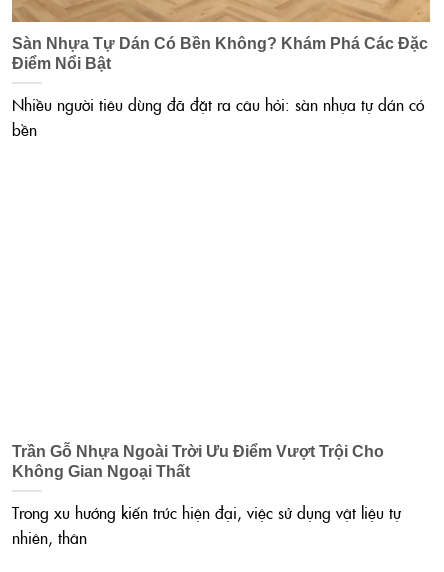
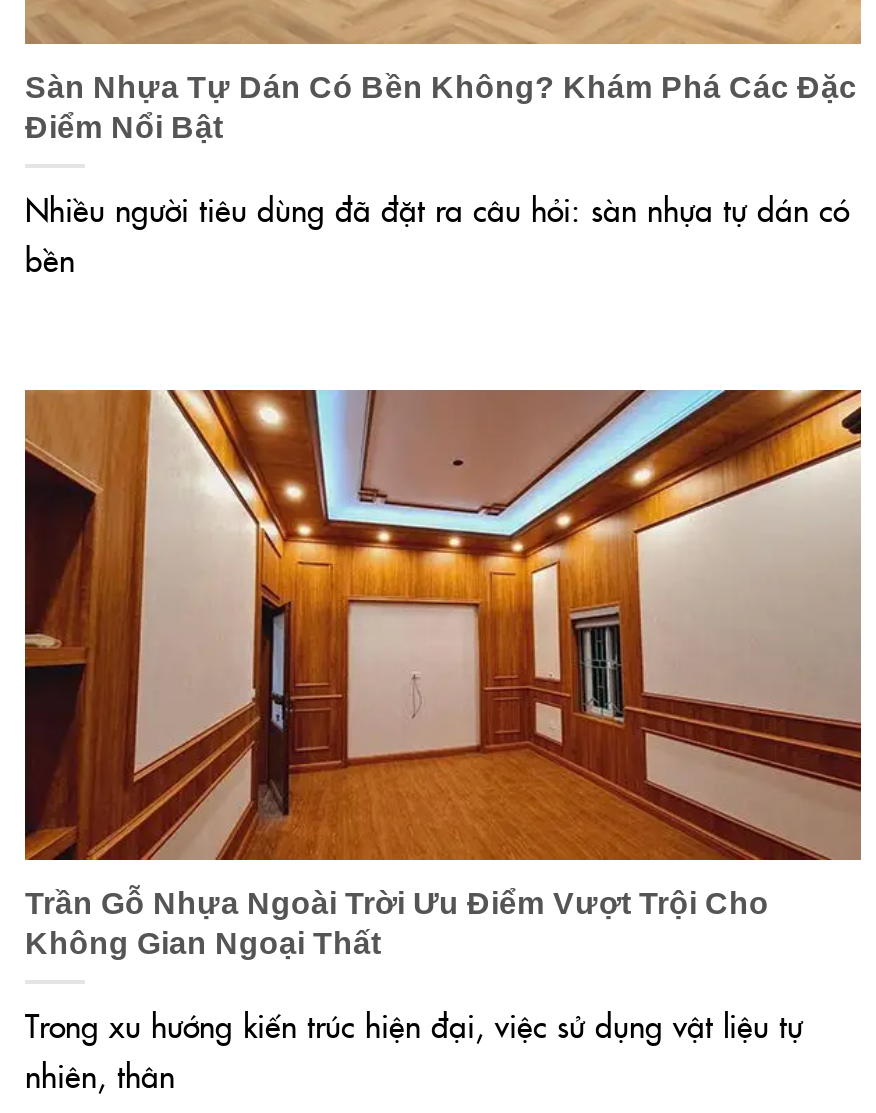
none -> [23,388,863,862] [image]

